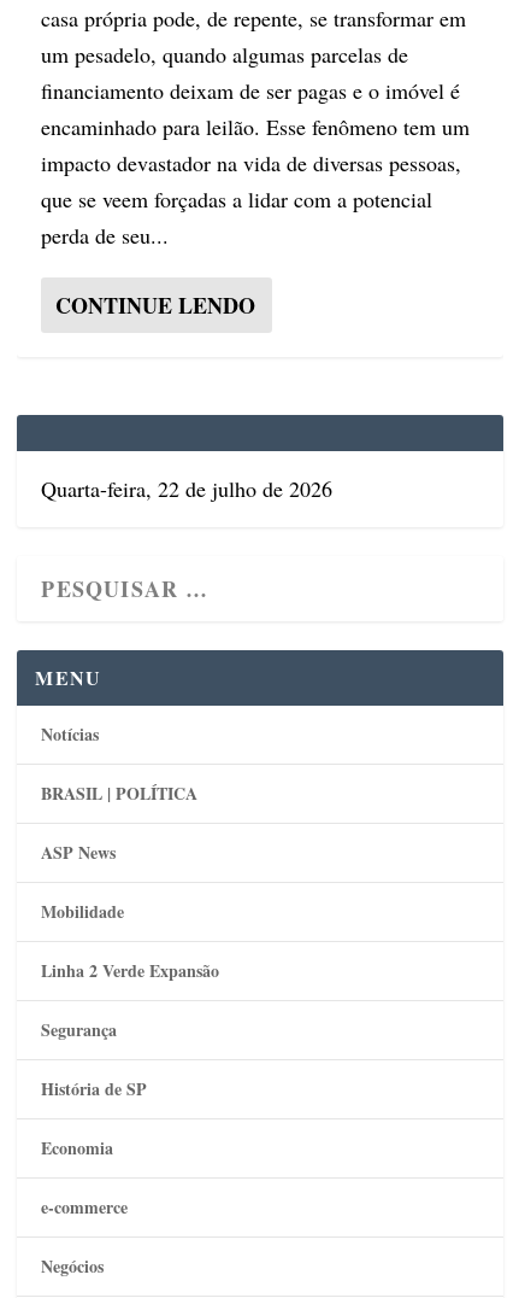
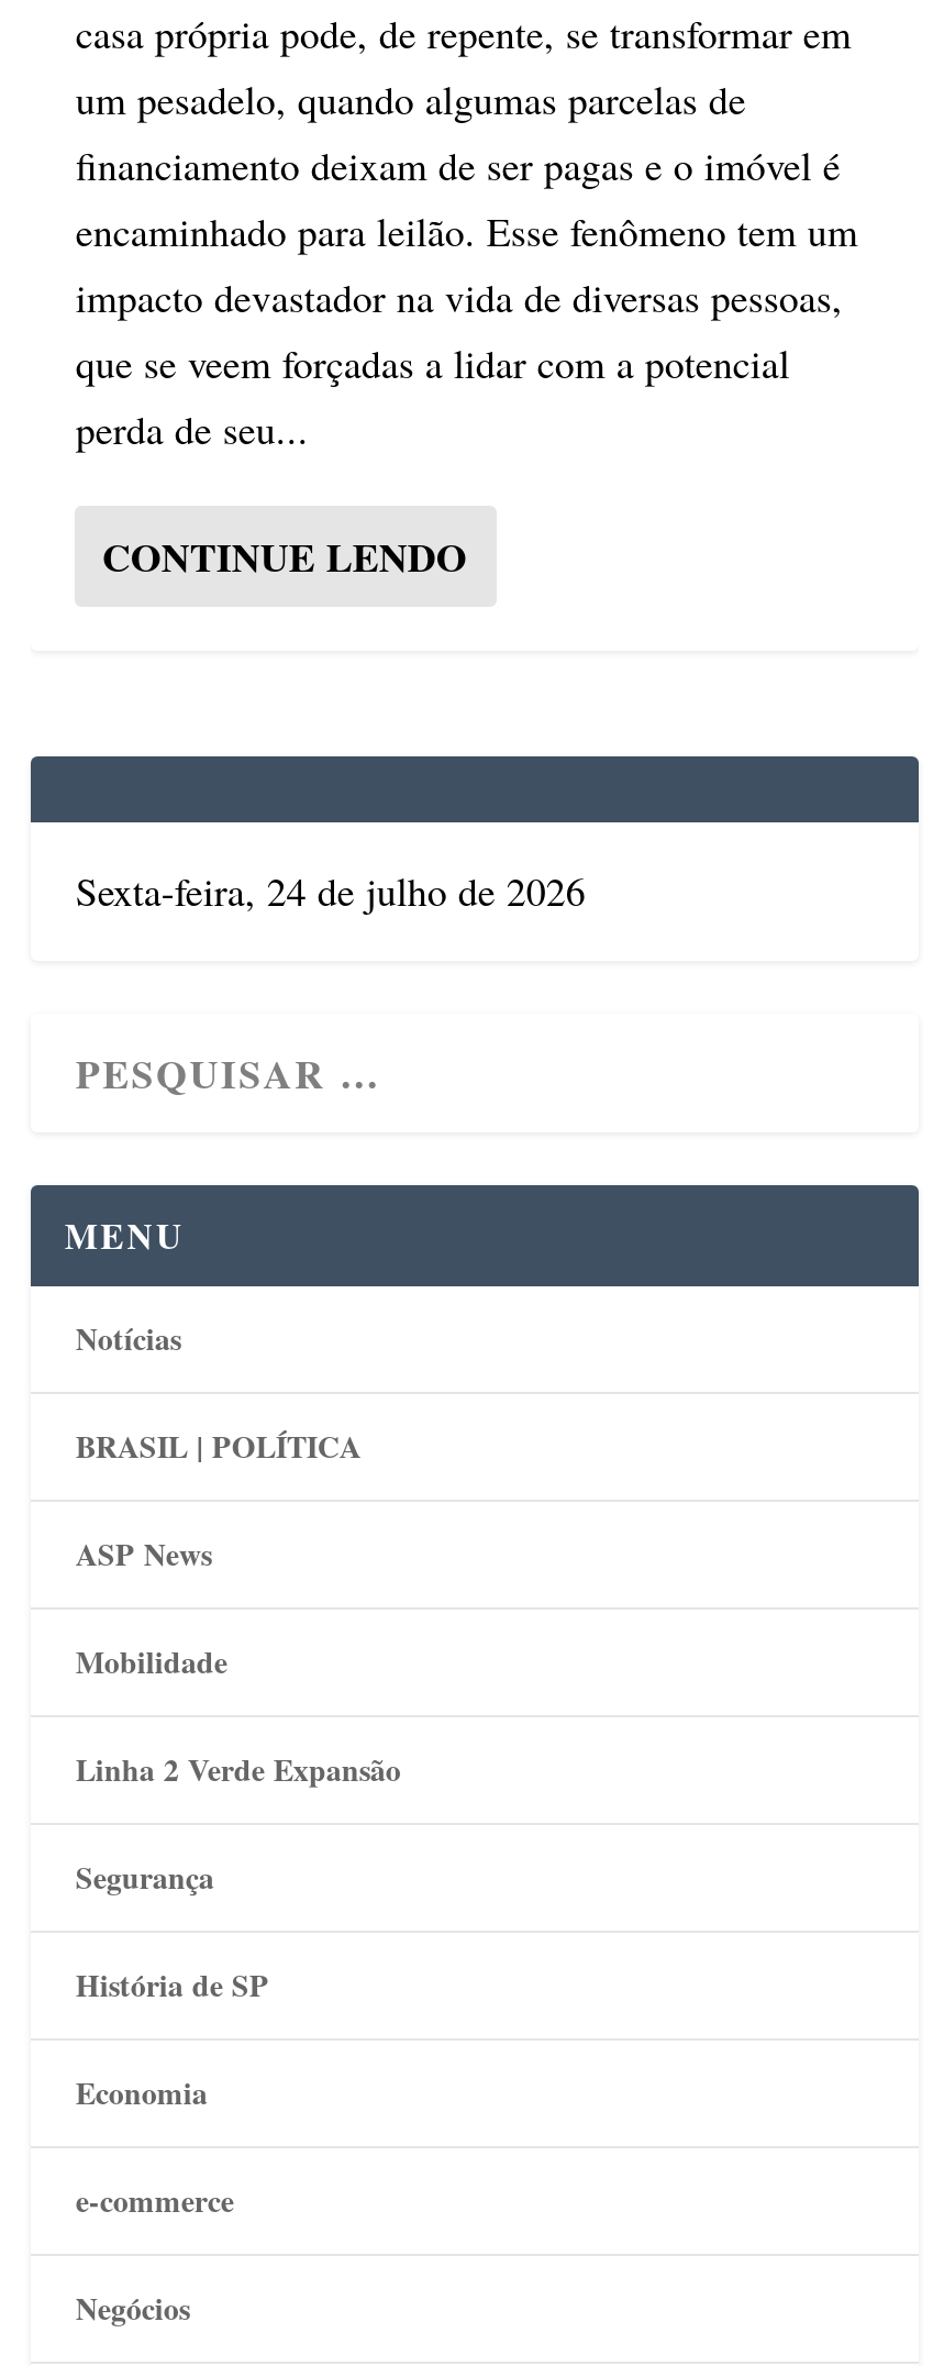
[41,474,333,503] Quarta-feira, 22 de julho de 2026 -> [76,864,586,916] Sexta-feira, 24 de julho de 2026

